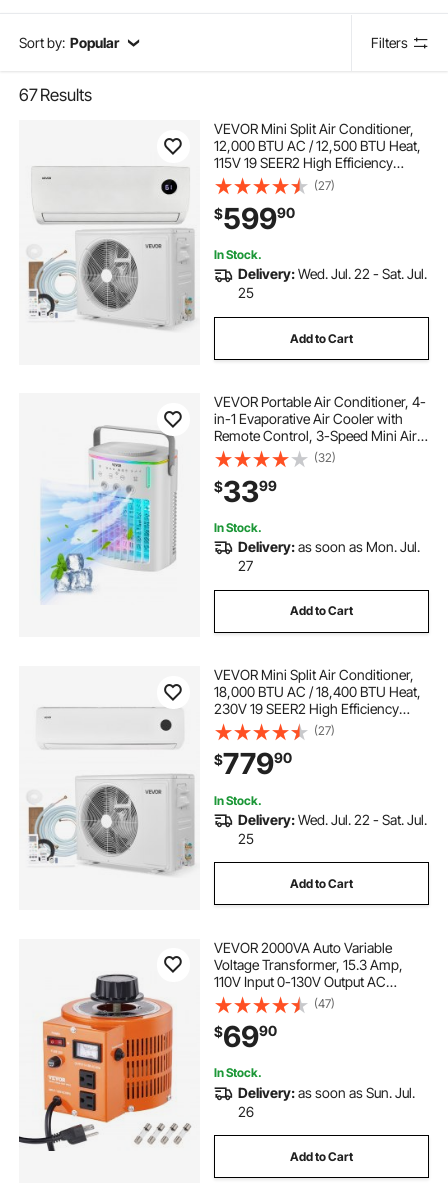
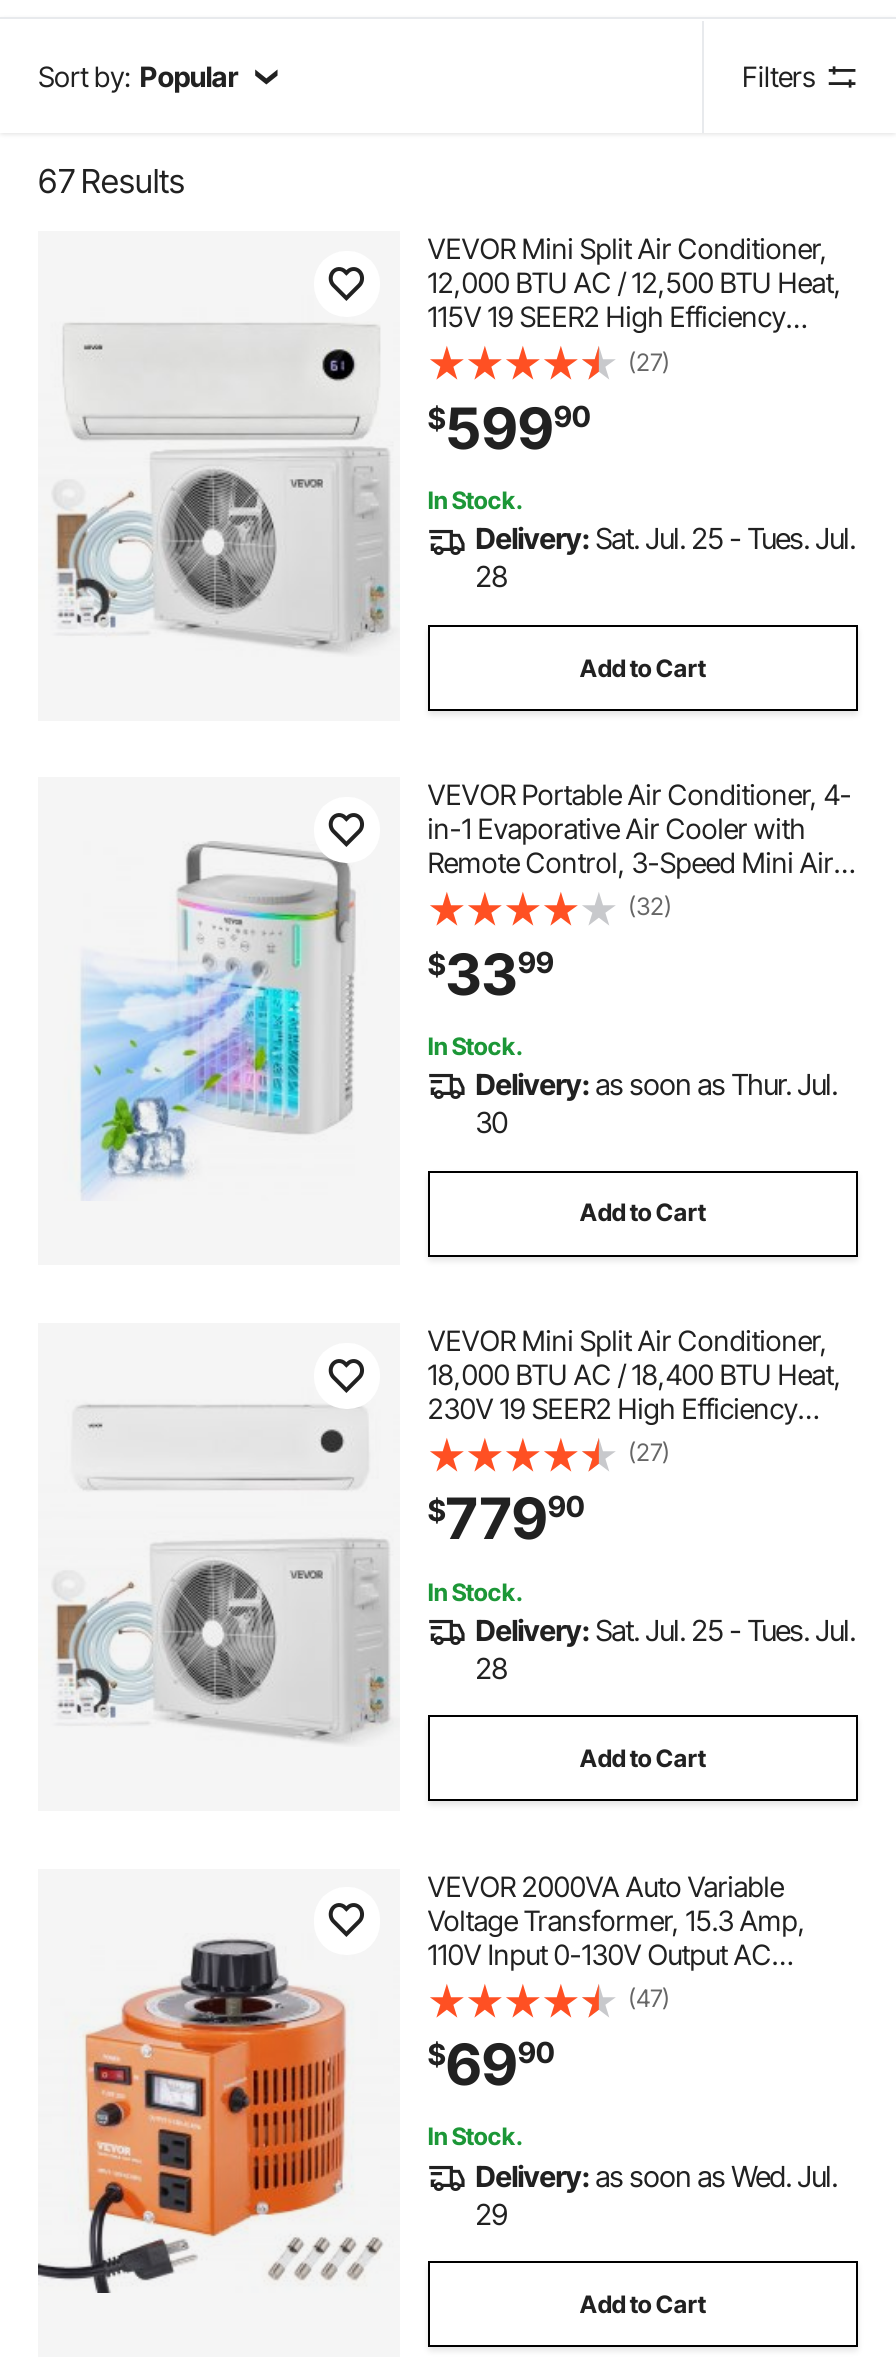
[238,265,427,282] Delivery: Wed. Jul. 22 - Sat. Jul. -> [475,522,855,556] Delivery: Sat. Jul. 25 - Tues. Jul.
[238,284,254,301] 25 -> [475,560,507,594] 28
[238,538,420,555] Delivery: as soon as Mon. Jul. -> [475,1067,837,1101] Delivery: as soon as Thur. Jul.
[238,557,253,574] 27 -> [475,1105,507,1139] 30
[238,811,427,828] Delivery: Wed. Jul. 22 - Sat. Jul. -> [475,1613,855,1647] Delivery: Sat. Jul. 25 - Tues. Jul.
[238,830,254,847] 25 -> [475,1651,507,1685] 28
[238,1084,415,1101] Delivery: as soon as Sun. Jul. -> [475,2159,837,2193] Delivery: as soon as Wed. Jul.
[238,1103,254,1120] 26 -> [475,2197,507,2231] 29

